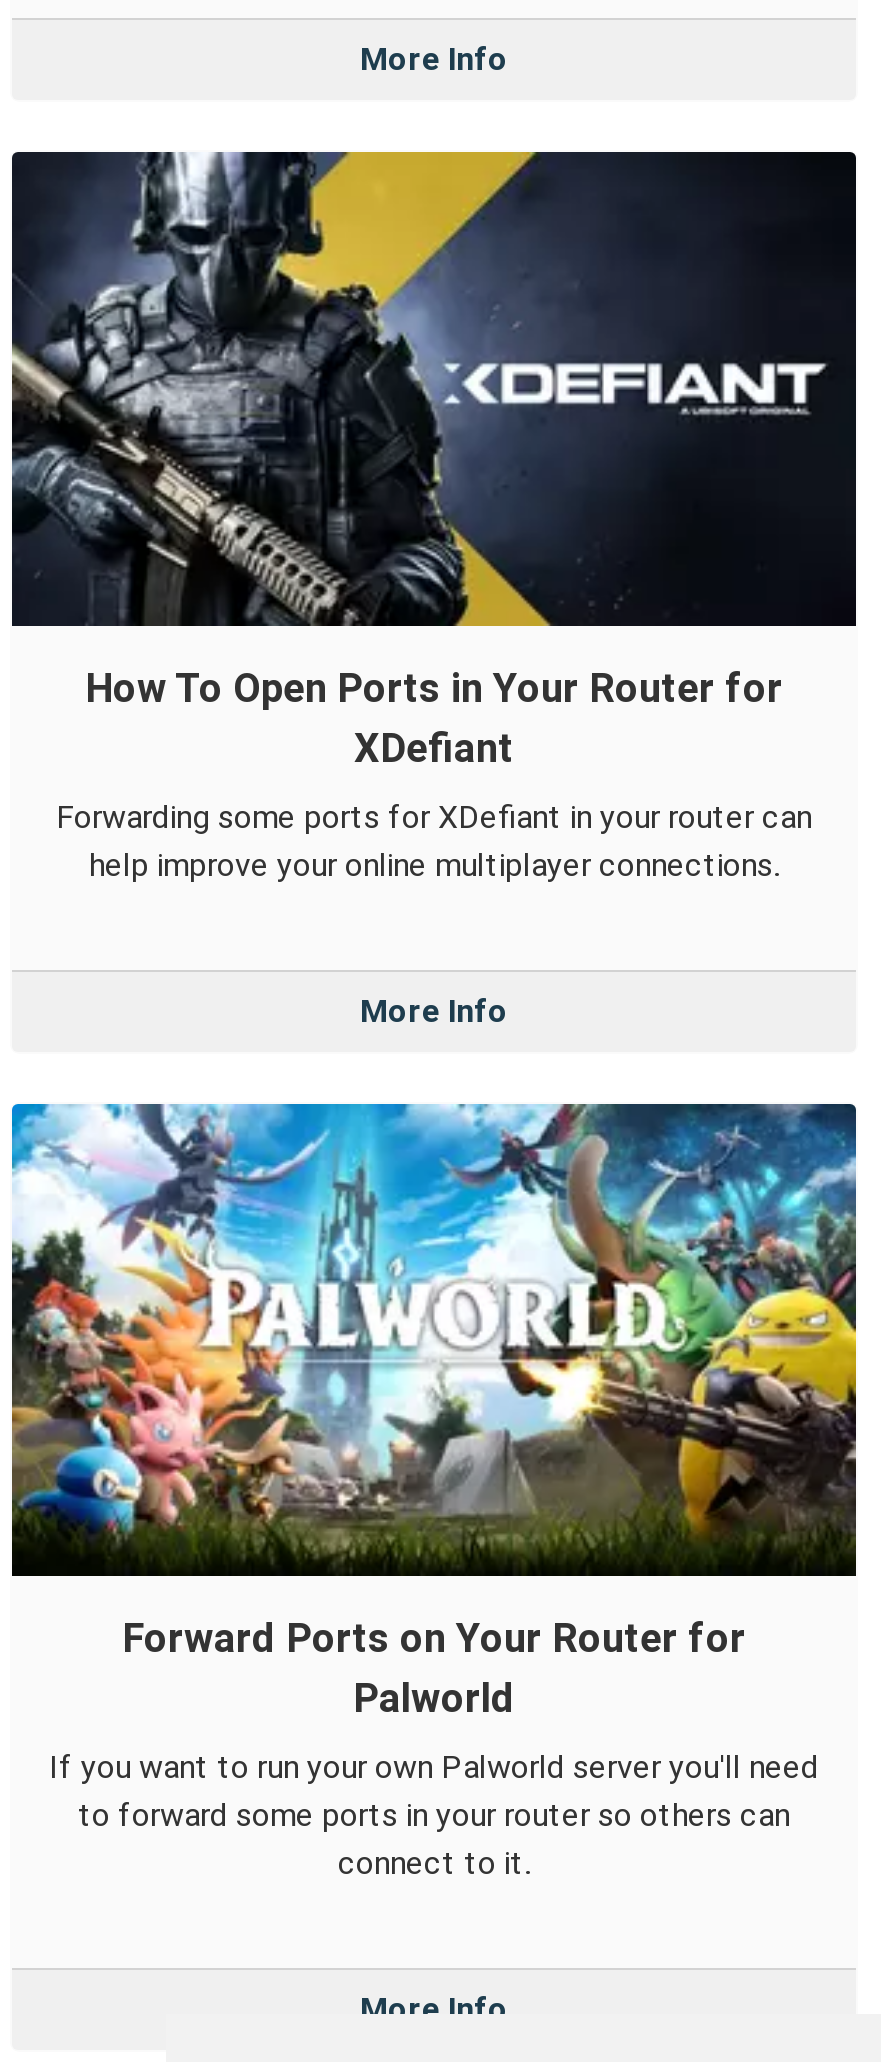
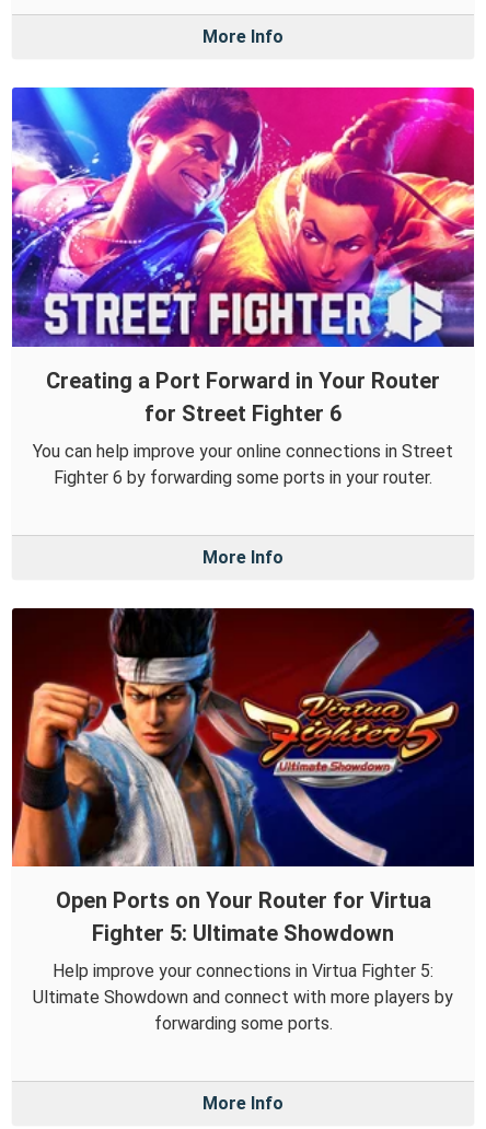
[10,150,858,772] [image] | How To Open Ports in Your Router for | XDefiant -> [11,86,475,426] [image] | Creating a Port Forward in Your Router | for Street Fighter 6
[56,798,812,884] Forwarding some ports for XDefiant in your router can | help improve your online multiplayer connections. -> [33,441,453,488] You can help improve your online connections in Street | Fighter 6 by forwarding some ports in your router.
[10,1102,858,1722] [image] | Forward Ports on Your Router for | Palworld -> [11,607,475,946] [image] | Open Ports on Your Router for Virtua | Fighter 5: Ultimate Showdown
[49,1748,819,1882] If you want to run your own Palworld server you'll need | to forward some ports in your router so others can | connect to it. -> [33,961,453,1034] Help improve your connections in Virtua Fighter 5: | Ultimate Showdown and connect with more players by | forwarding some ports.

